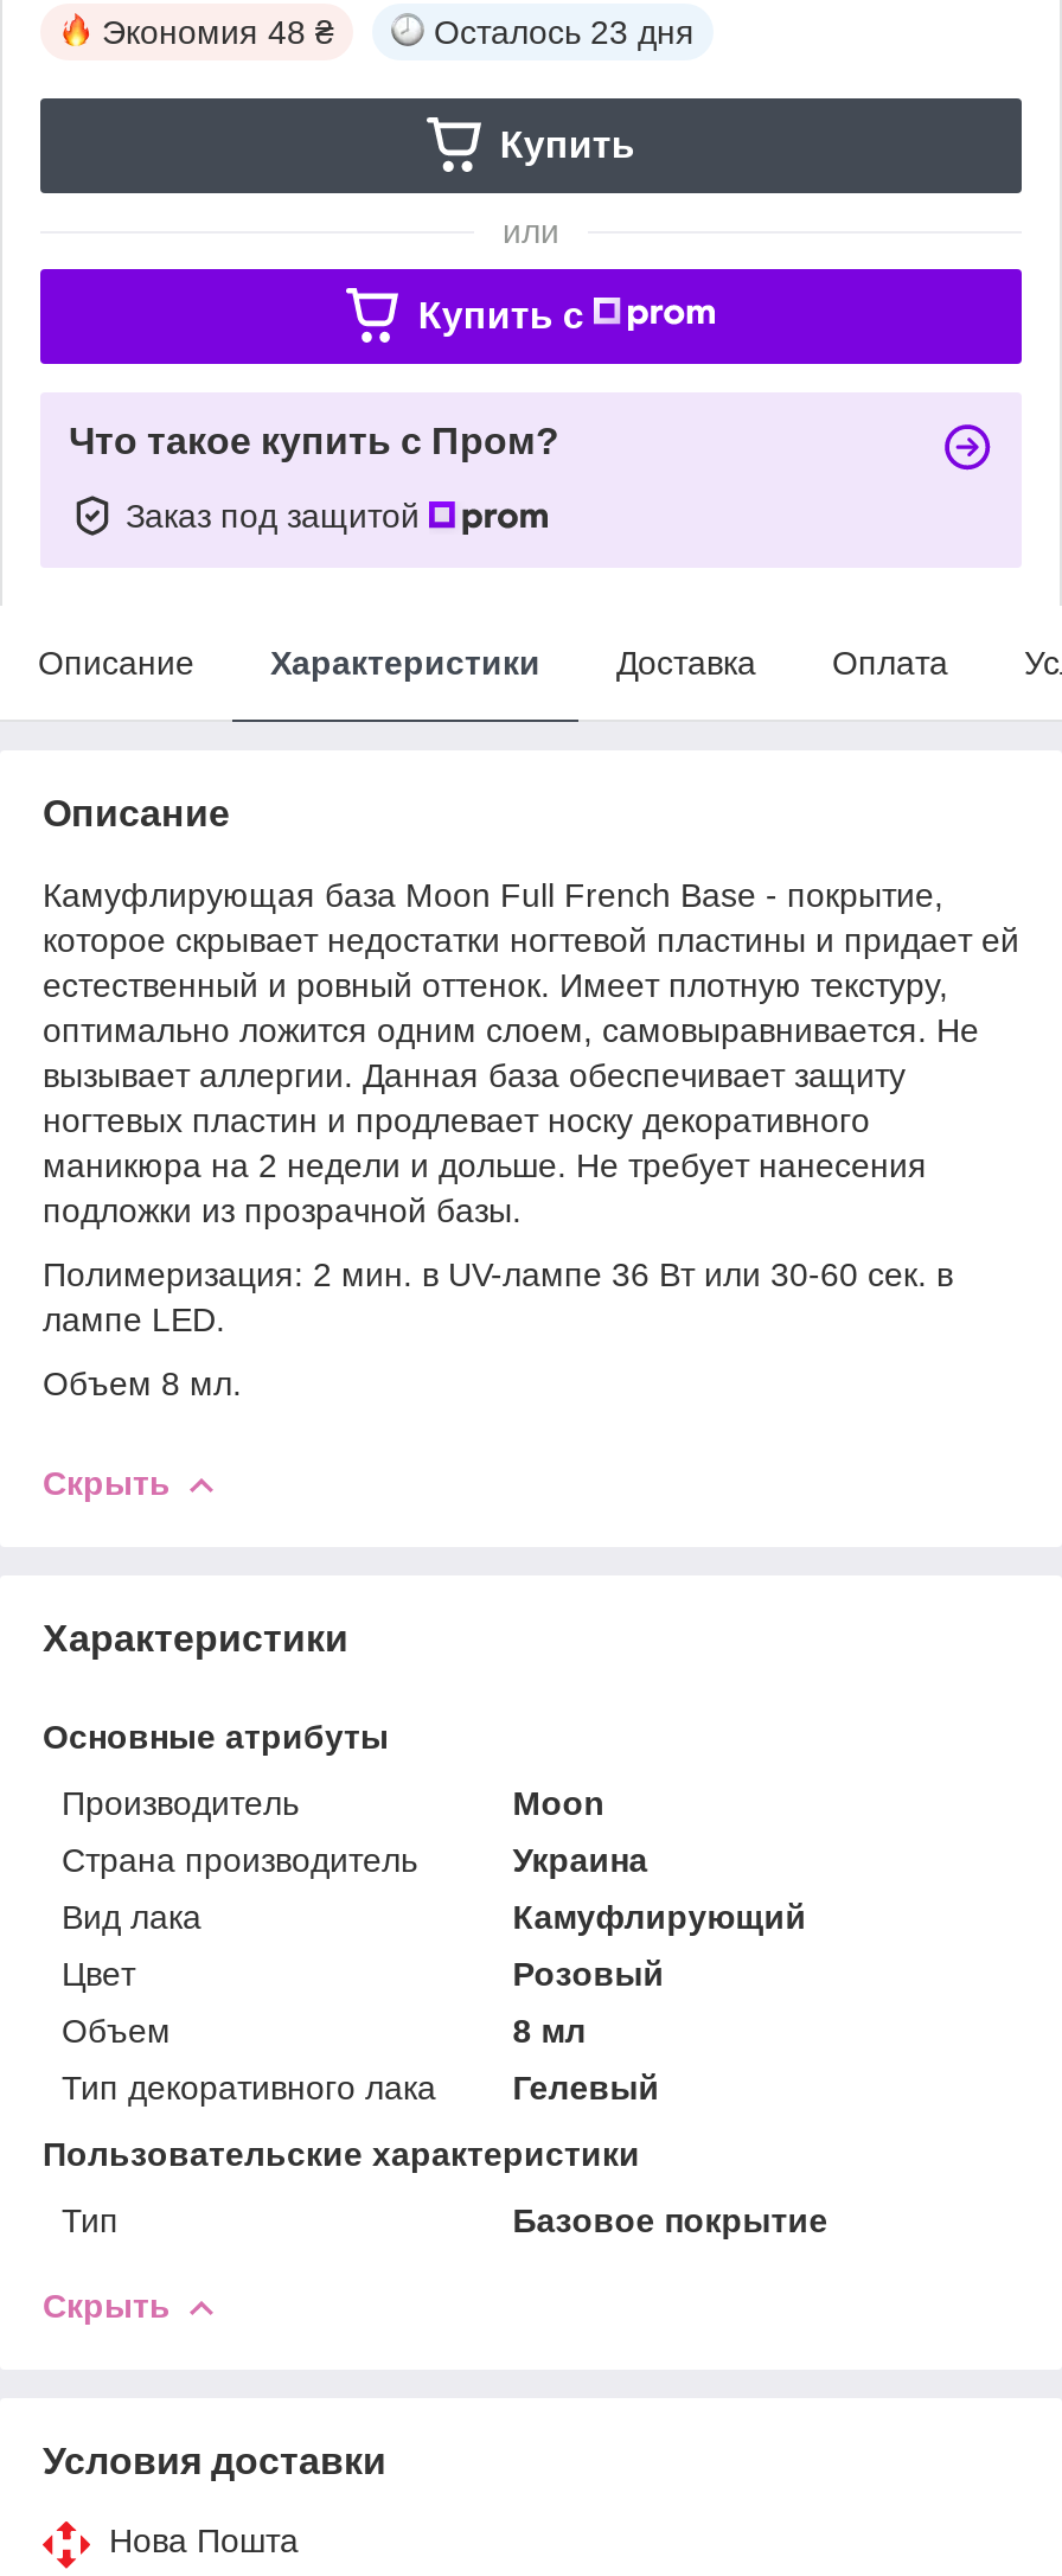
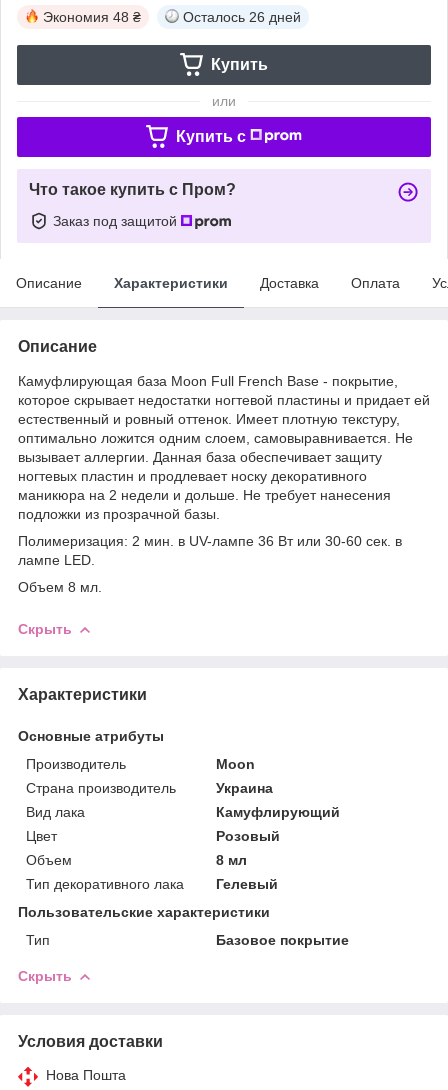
[434,13,695,51] Осталось 23 дня -> [183,9,301,25] Осталось 26 дней

